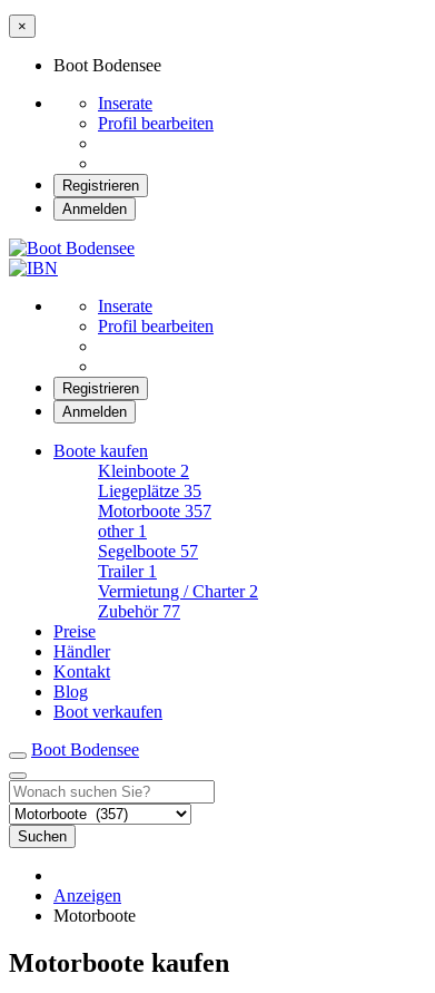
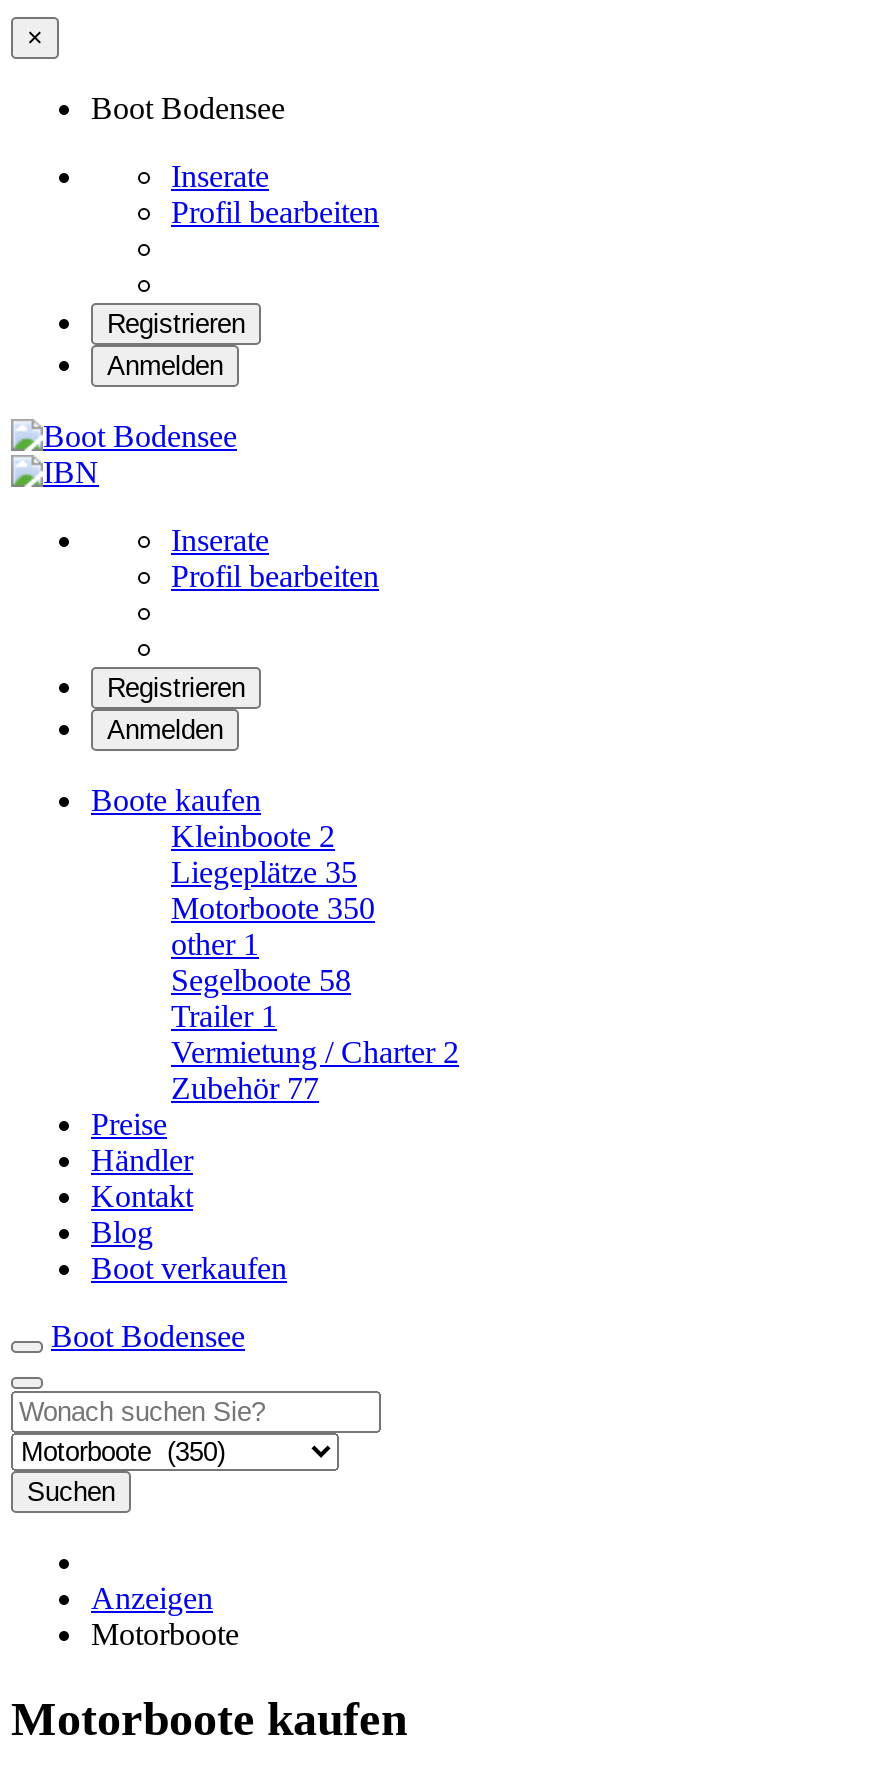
[98,502,211,520] Motorboote 357 -> [171,891,375,925] Motorboote 350
[98,542,198,561] Segelboote 57 -> [171,963,351,997] Segelboote 58

